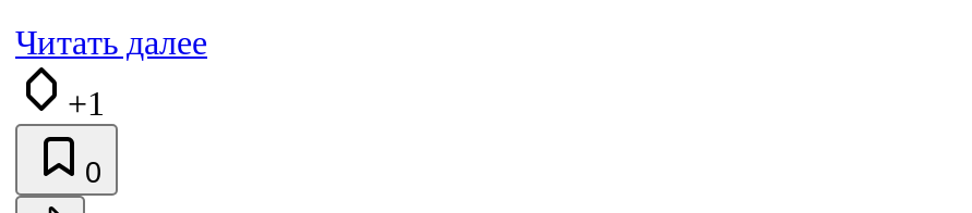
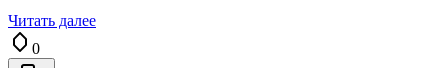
[68,85,105,122] +1 -> none

